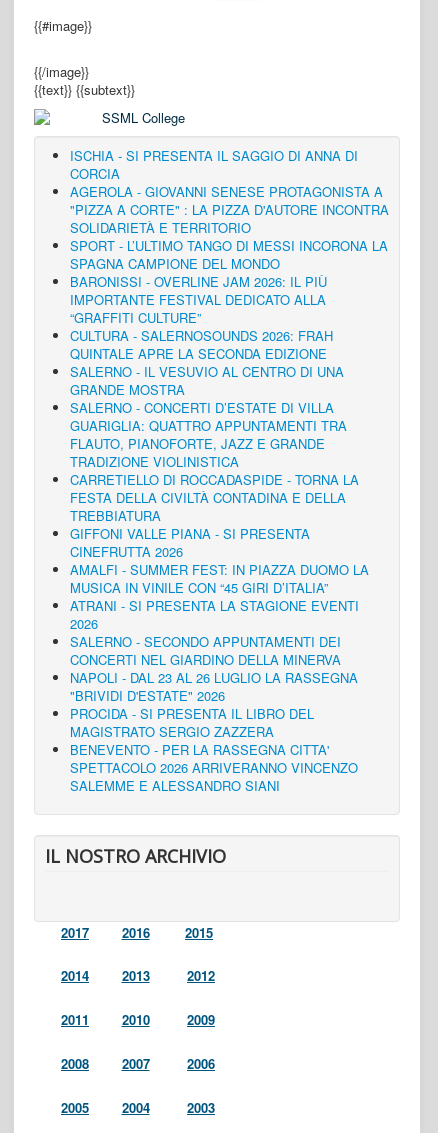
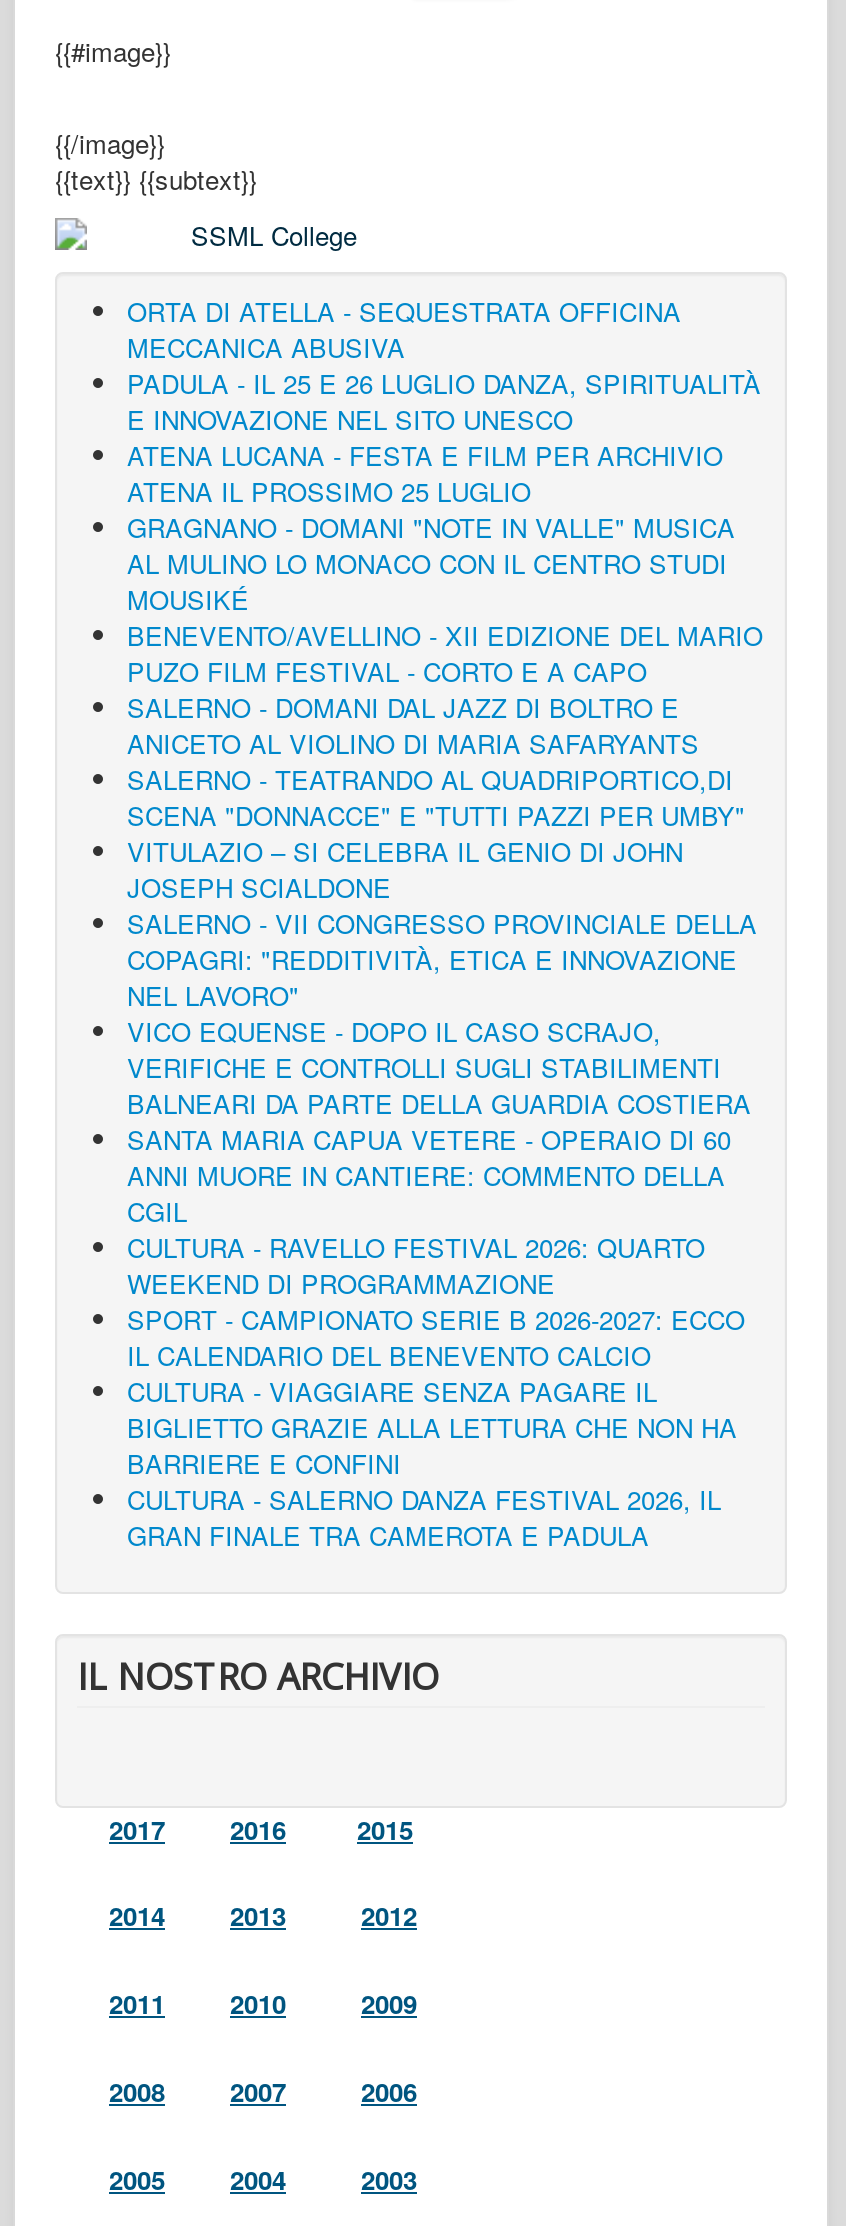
[70,146,389,795] ISCHIA - SI PRESENTA IL SAGGIO DI ANNA DI | CORCIA | AGEROLA - GIOVANNI SENESE PROTAGONISTA A | "PIZZA A CORTE" : LA PIZZA D'AUTORE INCONTRA | SOLIDARIETÀ E TERRITORIO | SPORT - L’ULTIMO TANGO DI MESSI INCORONA LA | SPAGNA CAMPIONE DEL MONDO | BARONISSI - OVERLINE JAM 2026: IL PIÙ | IMPORTANTE FESTIVAL DEDICATO ALLA | “GRAFFITI CULTURE” | CULTURA - SALERNOSOUNDS 2026: FRAH | QUINTALE APRE LA SECONDA EDIZIONE | SALERNO - IL VESUVIO AL CENTRO DI UNA | GRANDE MOSTRA | SALERNO - CONCERTI D’ESTATE DI VILLA | GUARIGLIA: QUATTRO APPUNTAMENTI TRA | FLAUTO, PIANOFORTE, JAZZ E GRANDE | TRADIZIONE VIOLINISTICA | CARRETIELLO DI ROCCADASPIDE - TORNA LA | FESTA DELLA CIVILTÀ CONTADINA E DELLA | TREBBIATURA | GIFFONI VALLE PIANA - SI PRESENTA | CINEFRUTTA 2026 | AMALFI - SUMMER FEST: IN PIAZZA DUOMO LA | MUSICA IN VINILE CON “45 GIRI D’ITALIA” | ATRANI - SI PRESENTA LA STAGIONE EVENTI | 2026 | SALERNO - SECONDO APPUNTAMENTI DEI | CONCERTI NEL GIARDINO DELLA MINERVA | NAPOLI - DAL 23 AL 26 LUGLIO LA RASSEGNA | "BRIVIDI D'ESTATE" 2026 | PROCIDA - SI PRESENTA IL LIBRO DEL | MAGISTRATO SERGIO ZAZZERA | BENEVENTO - PER LA RASSEGNA CITTA' | SPETTACOLO 2026 ARRIVERANNO VINCENZO | SALEMME E ALESSANDRO SIANI -> [127,293,763,1555] ORTA DI ATELLA - SEQUESTRATA OFFICINA | MECCANICA ABUSIVA | PADULA - IL 25 E 26 LUGLIO DANZA, SPIRITUALITÀ | E INNOVAZIONE NEL SITO UNESCO | ATENA LUCANA - FESTA E FILM PER ARCHIVIO | ATENA IL PROSSIMO 25 LUGLIO | GRAGNANO - DOMANI "NOTE IN VALLE" MUSICA | AL MULINO LO MONACO CON IL CENTRO STUDI | MOUSIKÉ | BENEVENTO/AVELLINO - XII EDIZIONE DEL MARIO | PUZO FILM FESTIVAL - CORTO E A CAPO | SALERNO - DOMANI DAL JAZZ DI BOLTRO E | ANICETO AL VIOLINO DI MARIA SAFARYANTS | SALERNO - TEATRANDO AL QUADRIPORTICO,DI | SCENA "DONNACCE" E "TUTTI PAZZI PER UMBY" | VITULAZIO – SI CELEBRA IL GENIO DI JOHN | JOSEPH SCIALDONE | SALERNO - VII CONGRESSO PROVINCIALE DELLA | COPAGRI: "REDDITIVITÀ, ETICA E INNOVAZIONE | NEL LAVORO" | VICO EQUENSE - DOPO IL CASO SCRAJO, | VERIFICHE E CONTROLLI SUGLI STABILIMENTI | BALNEARI DA PARTE DELLA GUARDIA COSTIERA | SANTA MARIA CAPUA VETERE - OPERAIO DI 60 | ANNI MUORE IN CANTIERE: COMMENTO DELLA | CGIL | CULTURA - RAVELLO FESTIVAL 2026: QUARTO | WEEKEND DI PROGRAMMAZIONE | SPORT - CAMPIONATO SERIE B 2026-2027: ECCO | IL CALENDARIO DEL BENEVENTO CALCIO | CULTURA - VIAGGIARE SENZA PAGARE IL | BIGLIETTO GRAZIE ALLA LETTURA CHE NON HA | BARRIERE E CONFINI | CULTURA - SALERNO DANZA FESTIVAL 2026, IL | GRAN FINALE TRA CAMEROTA E PADULA

